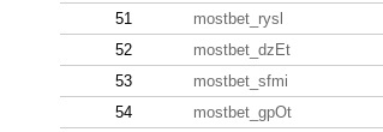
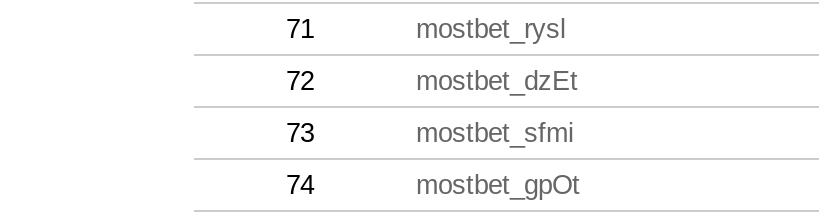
[115,10,132,28] 51 -> [286,14,314,44] 71
[115,41,132,59] 52 -> [286,66,314,96] 72
[115,72,132,90] 53 -> [286,118,314,148] 73
[115,103,132,121] 54 -> [286,170,314,200] 74

